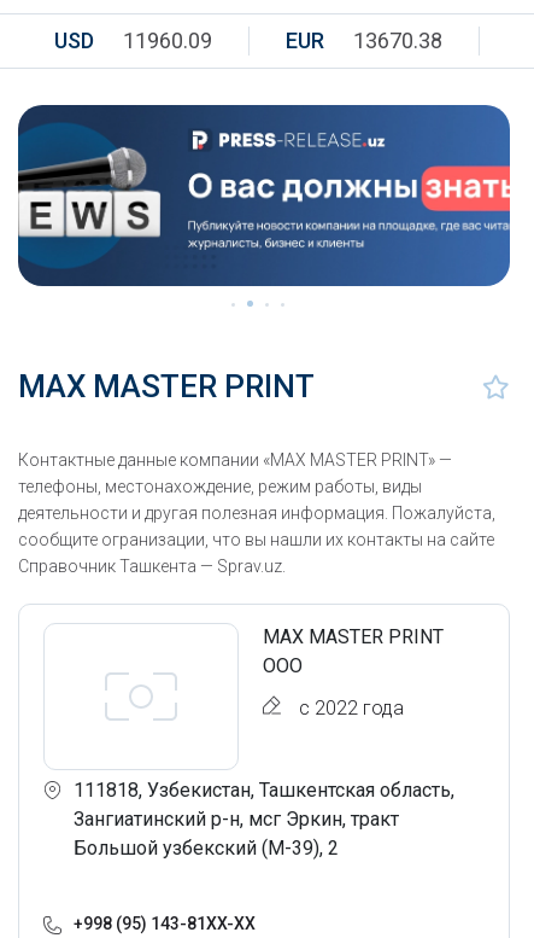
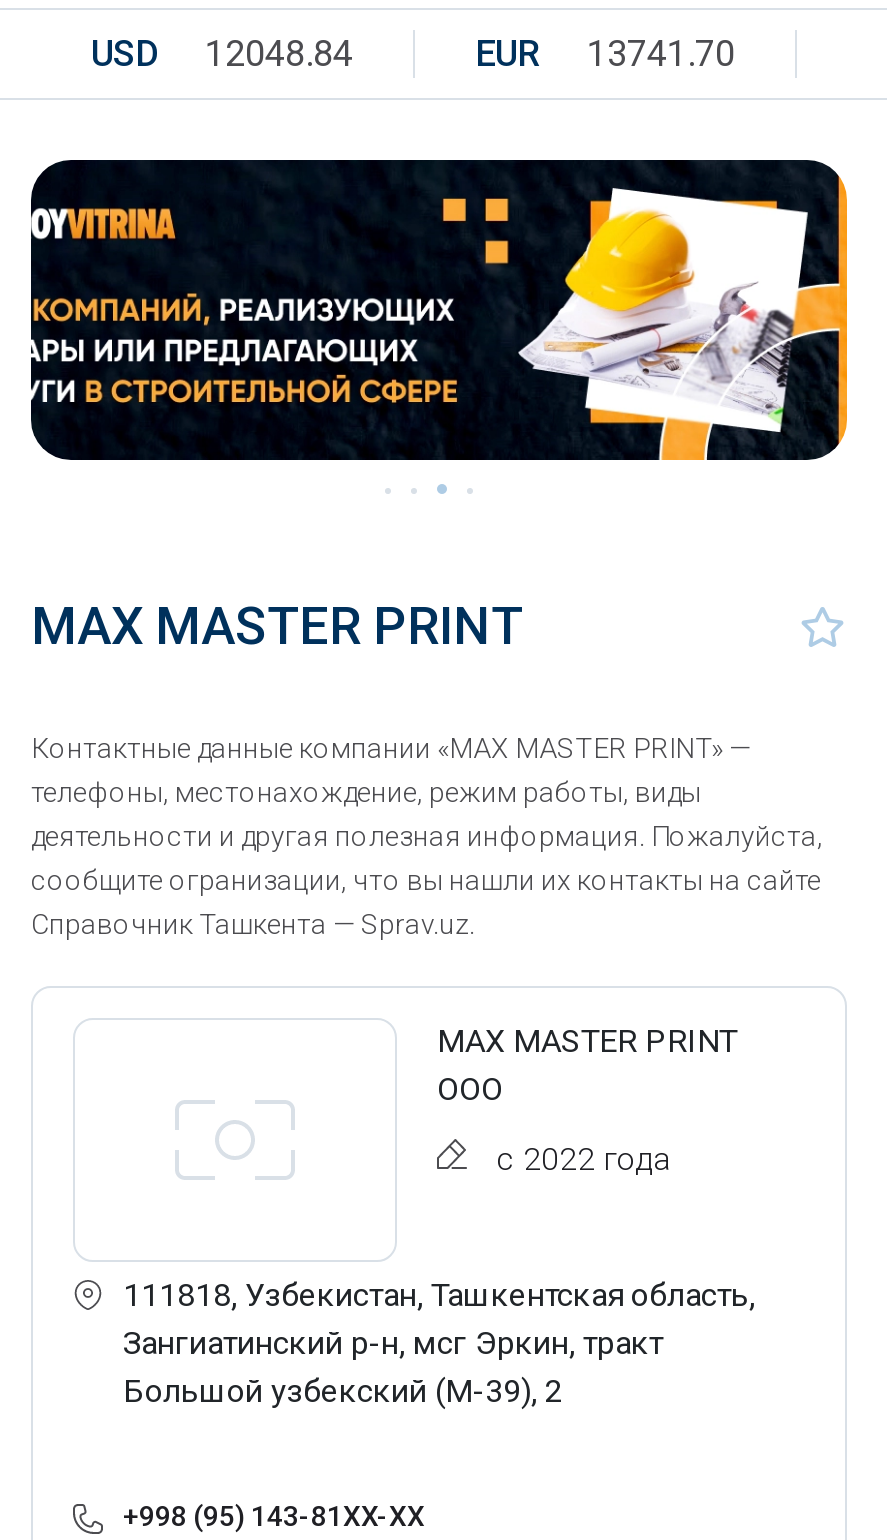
[54,28,212,53] USD 11960.09 -> [91,32,353,74] USD 12048.84
[286,28,442,53] EUR 13670.38 -> [475,32,735,74] EUR 13741.70
[17,104,511,287] [image] -> [29,158,849,462] [image]

